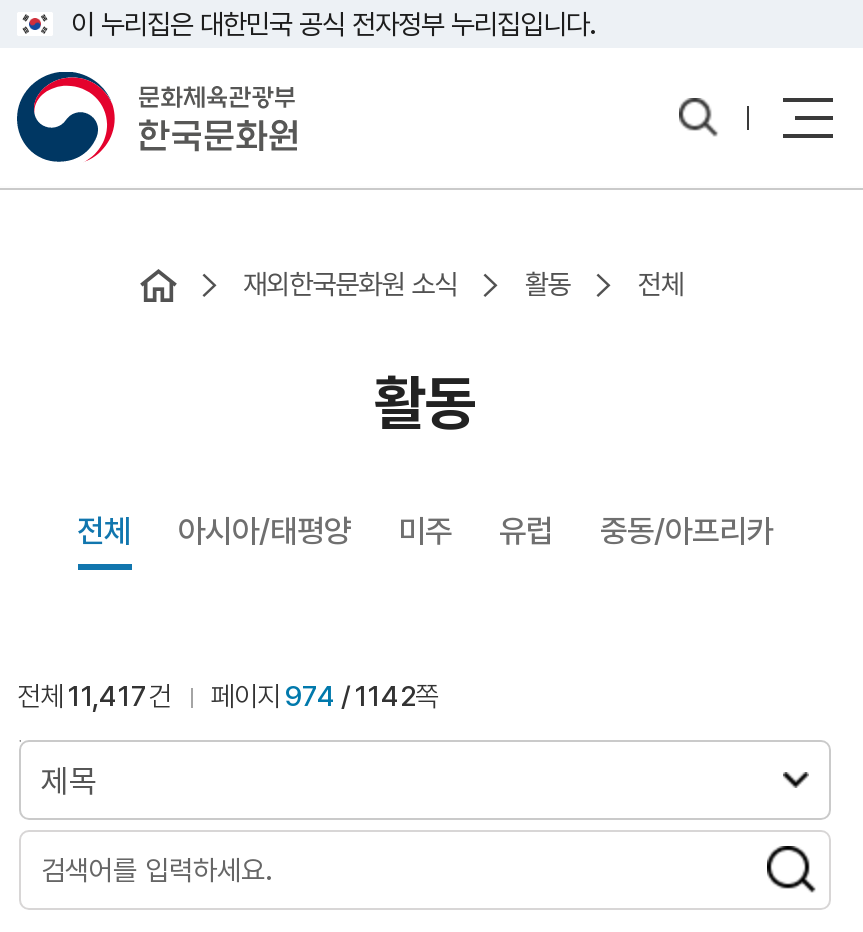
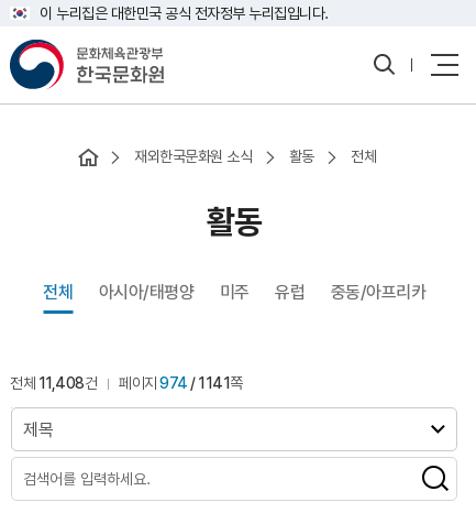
[17,680,171,712] 전체 11,417건 -> [10,374,97,392] 전체 11,408건
[211,680,438,712] 페이지 974 / 1142쪽 -> [119,374,242,392] 페이지 974 / 1141쪽

